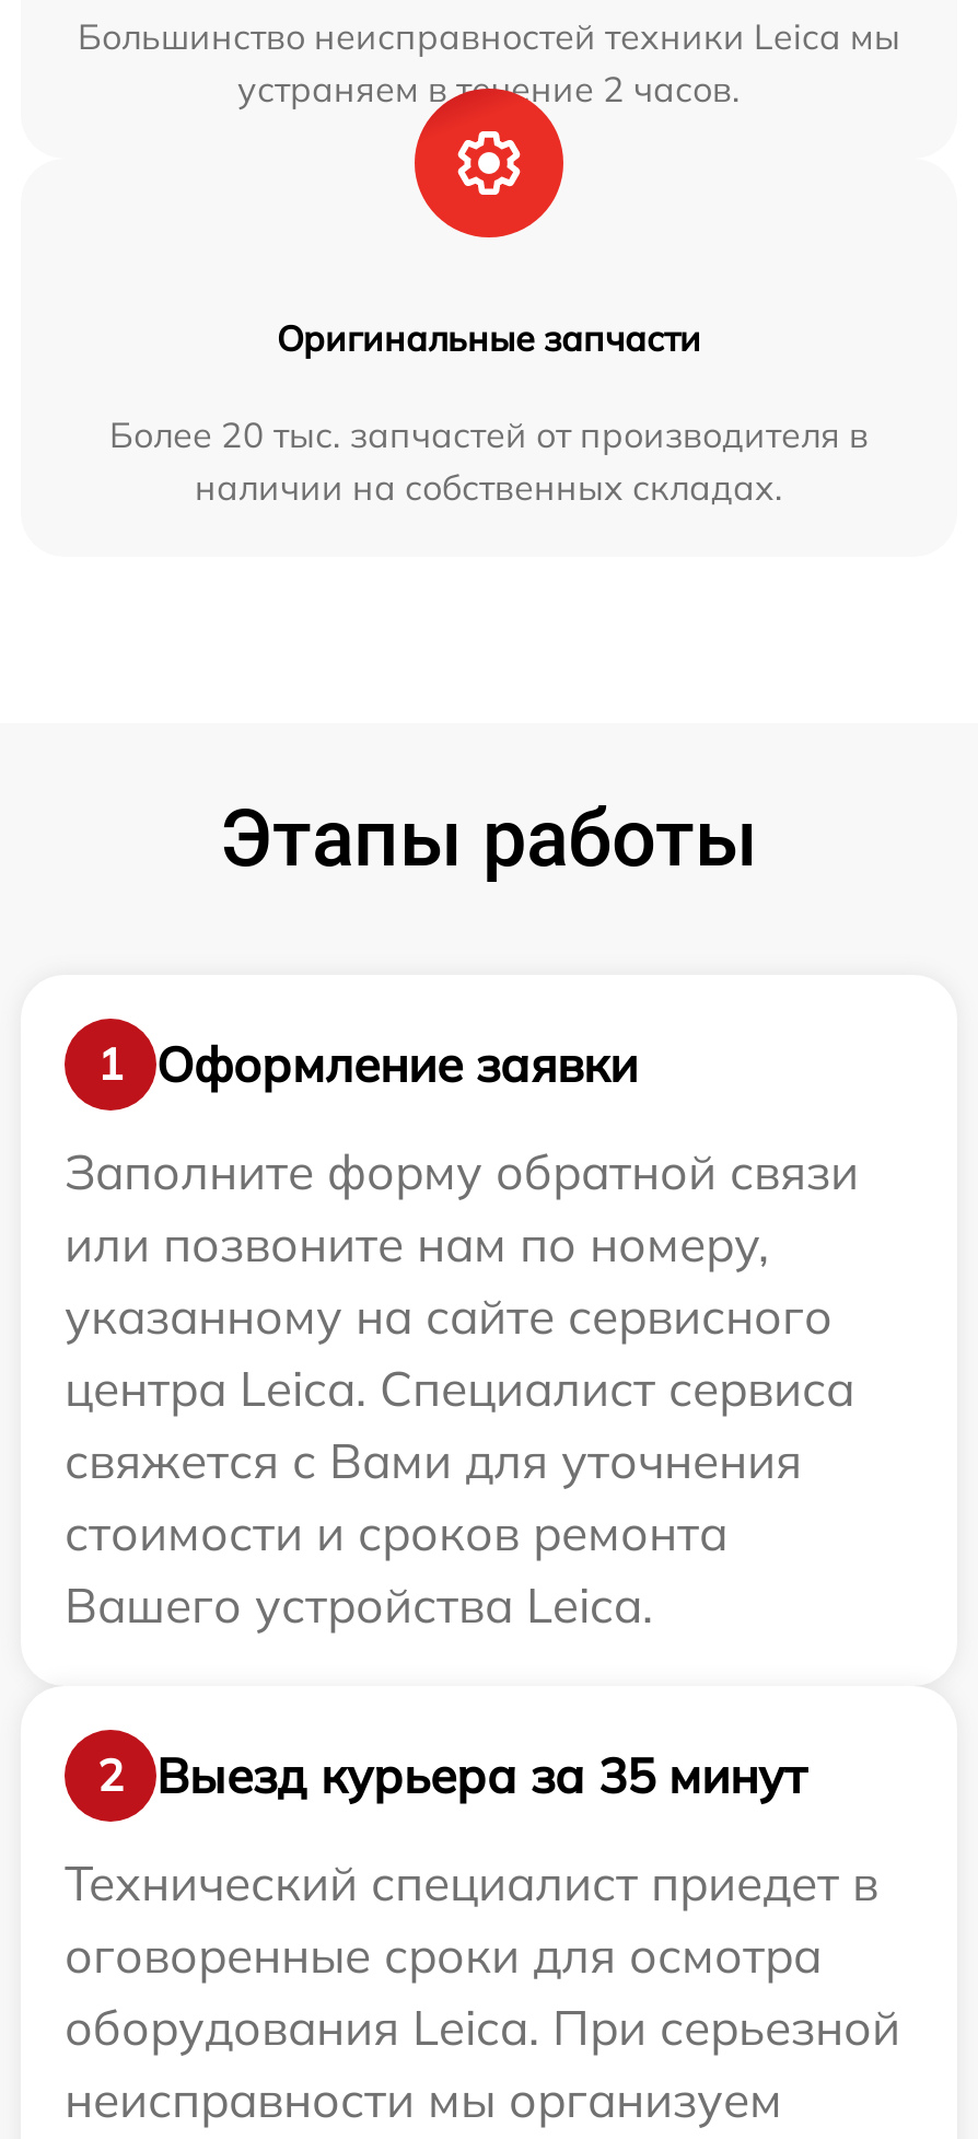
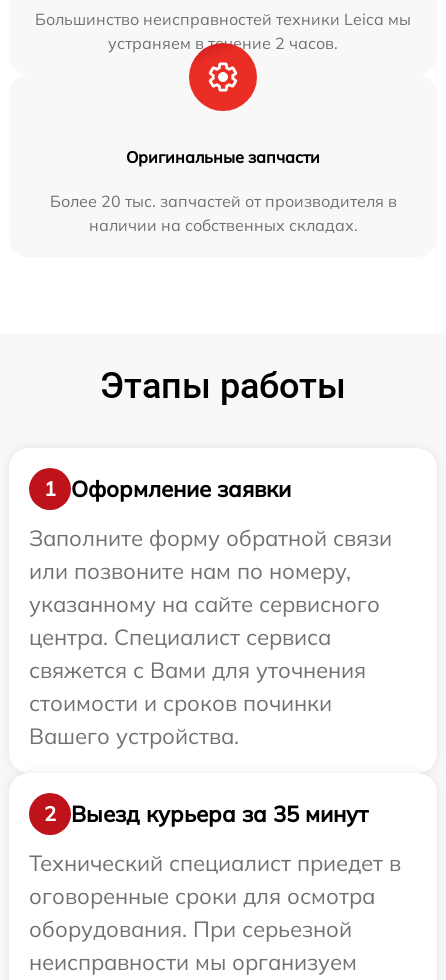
[65,1358,854,1419] центра Leica. Специалист сервиса -> [29,623,331,651] центра. Специалист сервиса
[65,1502,727,1636] стоимости и сроков ремонта | Вашего устройства Leica. -> [29,689,332,750] стоимости и сроков починки | Вашего устройства.
[65,1997,900,2058] оборудования Leica. При серьезной -> [29,915,352,943] оборудования. При серьезной

